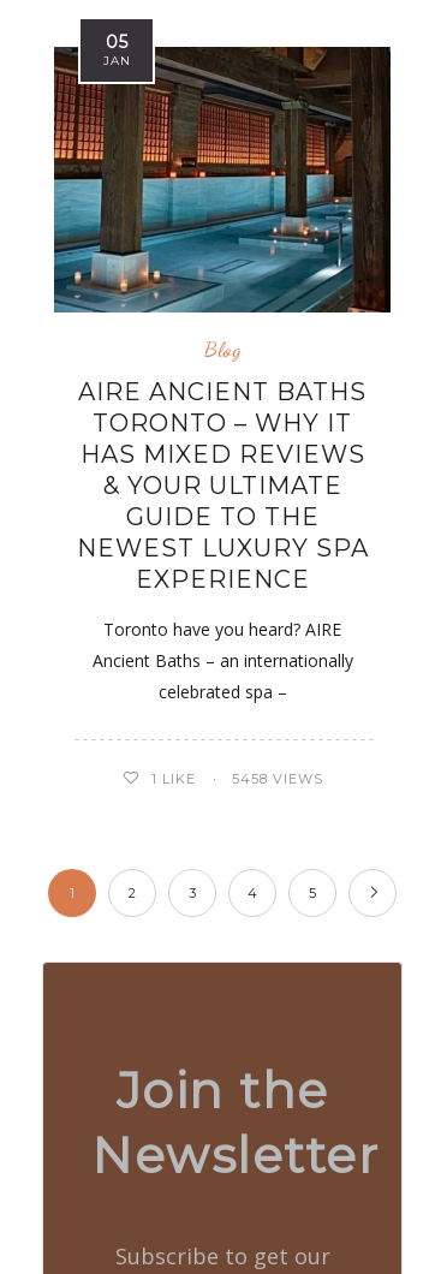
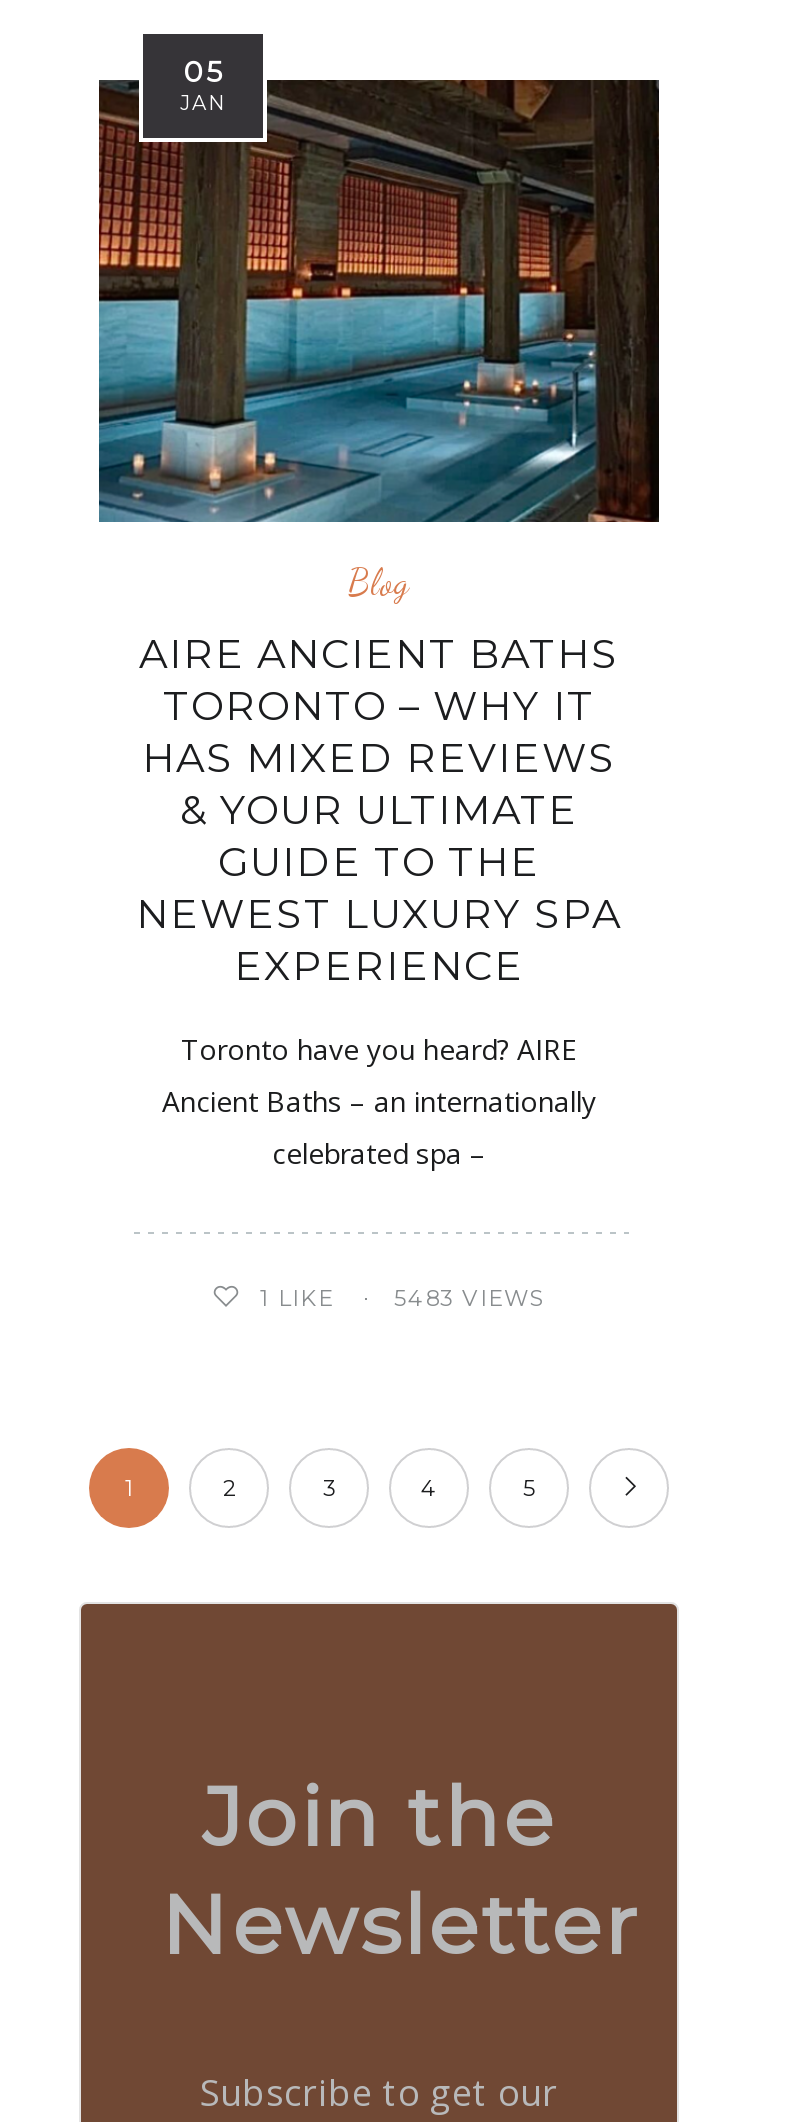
[231,770,323,787] 5458 VIEWS -> [394,1284,546,1312] 5483 VIEWS

